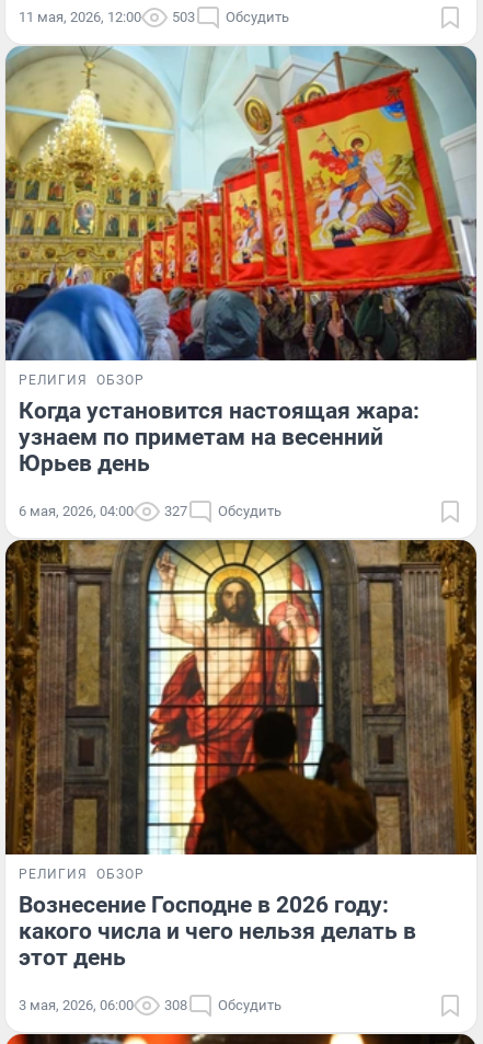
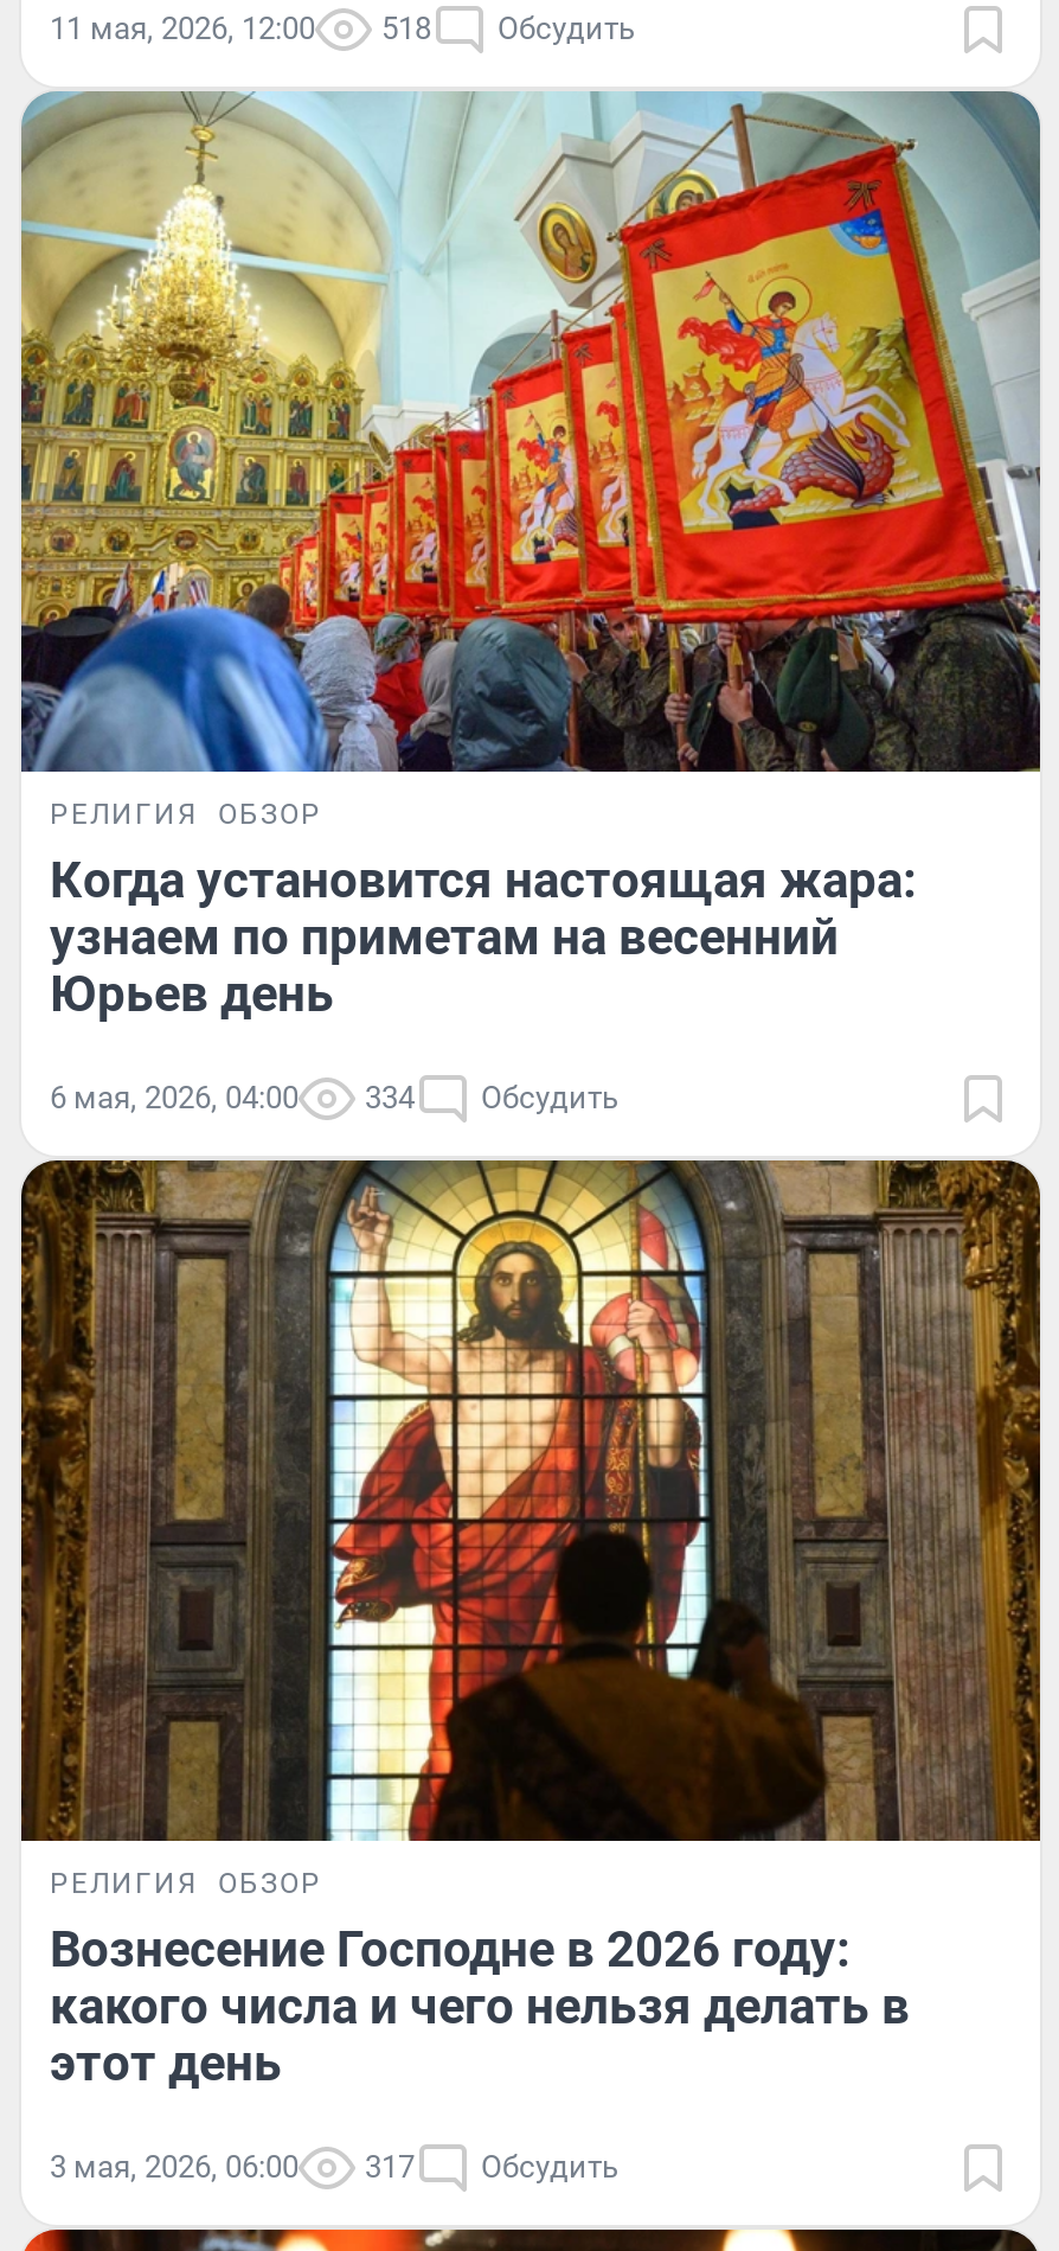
[19,9,289,25] 11 мая, 2026, 12:00 503 Обсудить -> [50,11,635,47] 11 мая, 2026, 12:00 518 Обсудить
[19,503,281,519] 6 мая, 2026, 04:00 327 Обсудить -> [50,1080,618,1115] 6 мая, 2026, 04:00 334 Обсудить
[164,996,187,1013] 308 -> [365,2148,415,2183] 317

